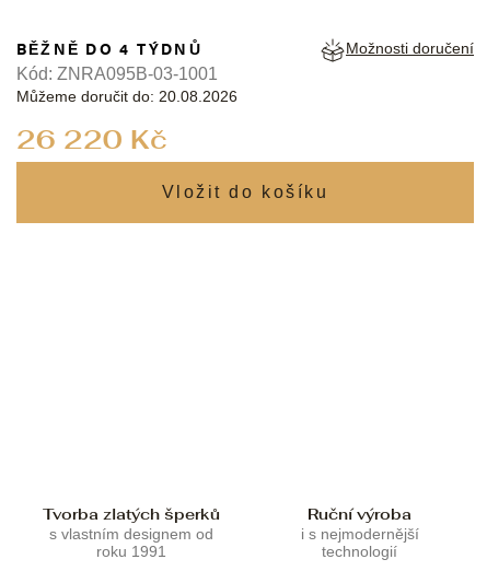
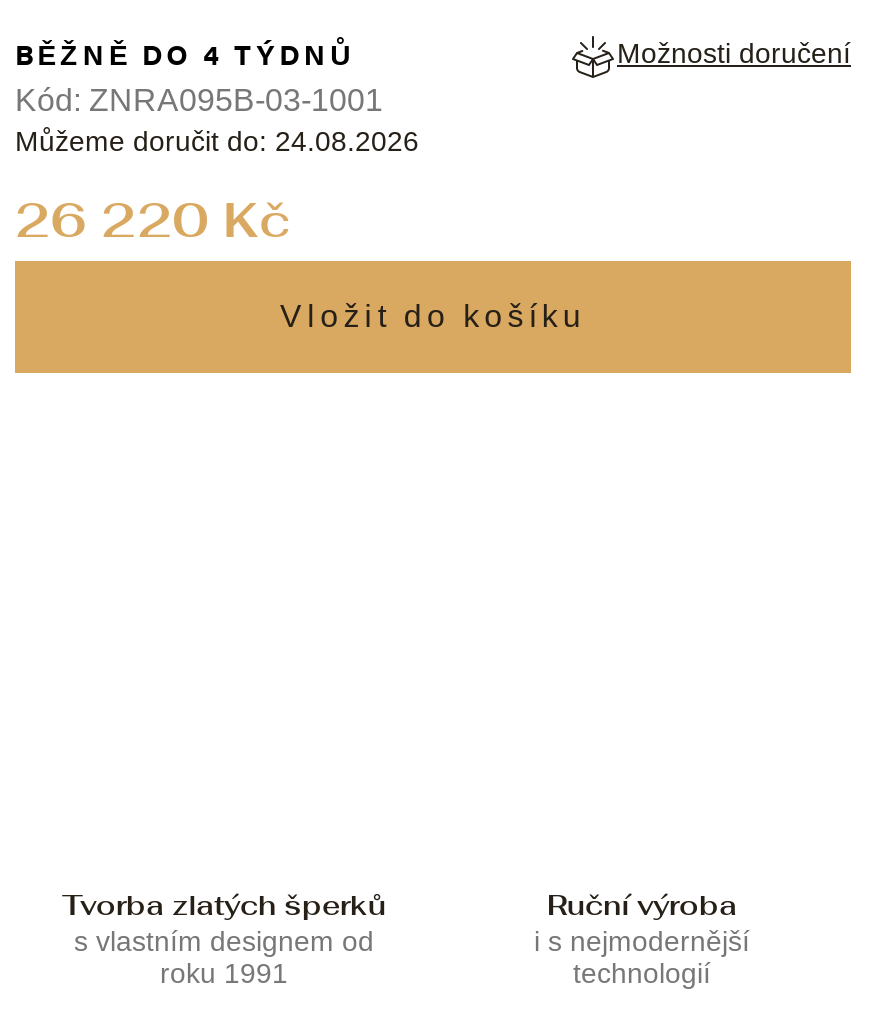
[16,88,237,105] Můžeme doručit do: 20.08.2026 -> [15,125,419,157] Můžeme doručit do: 24.08.2026

